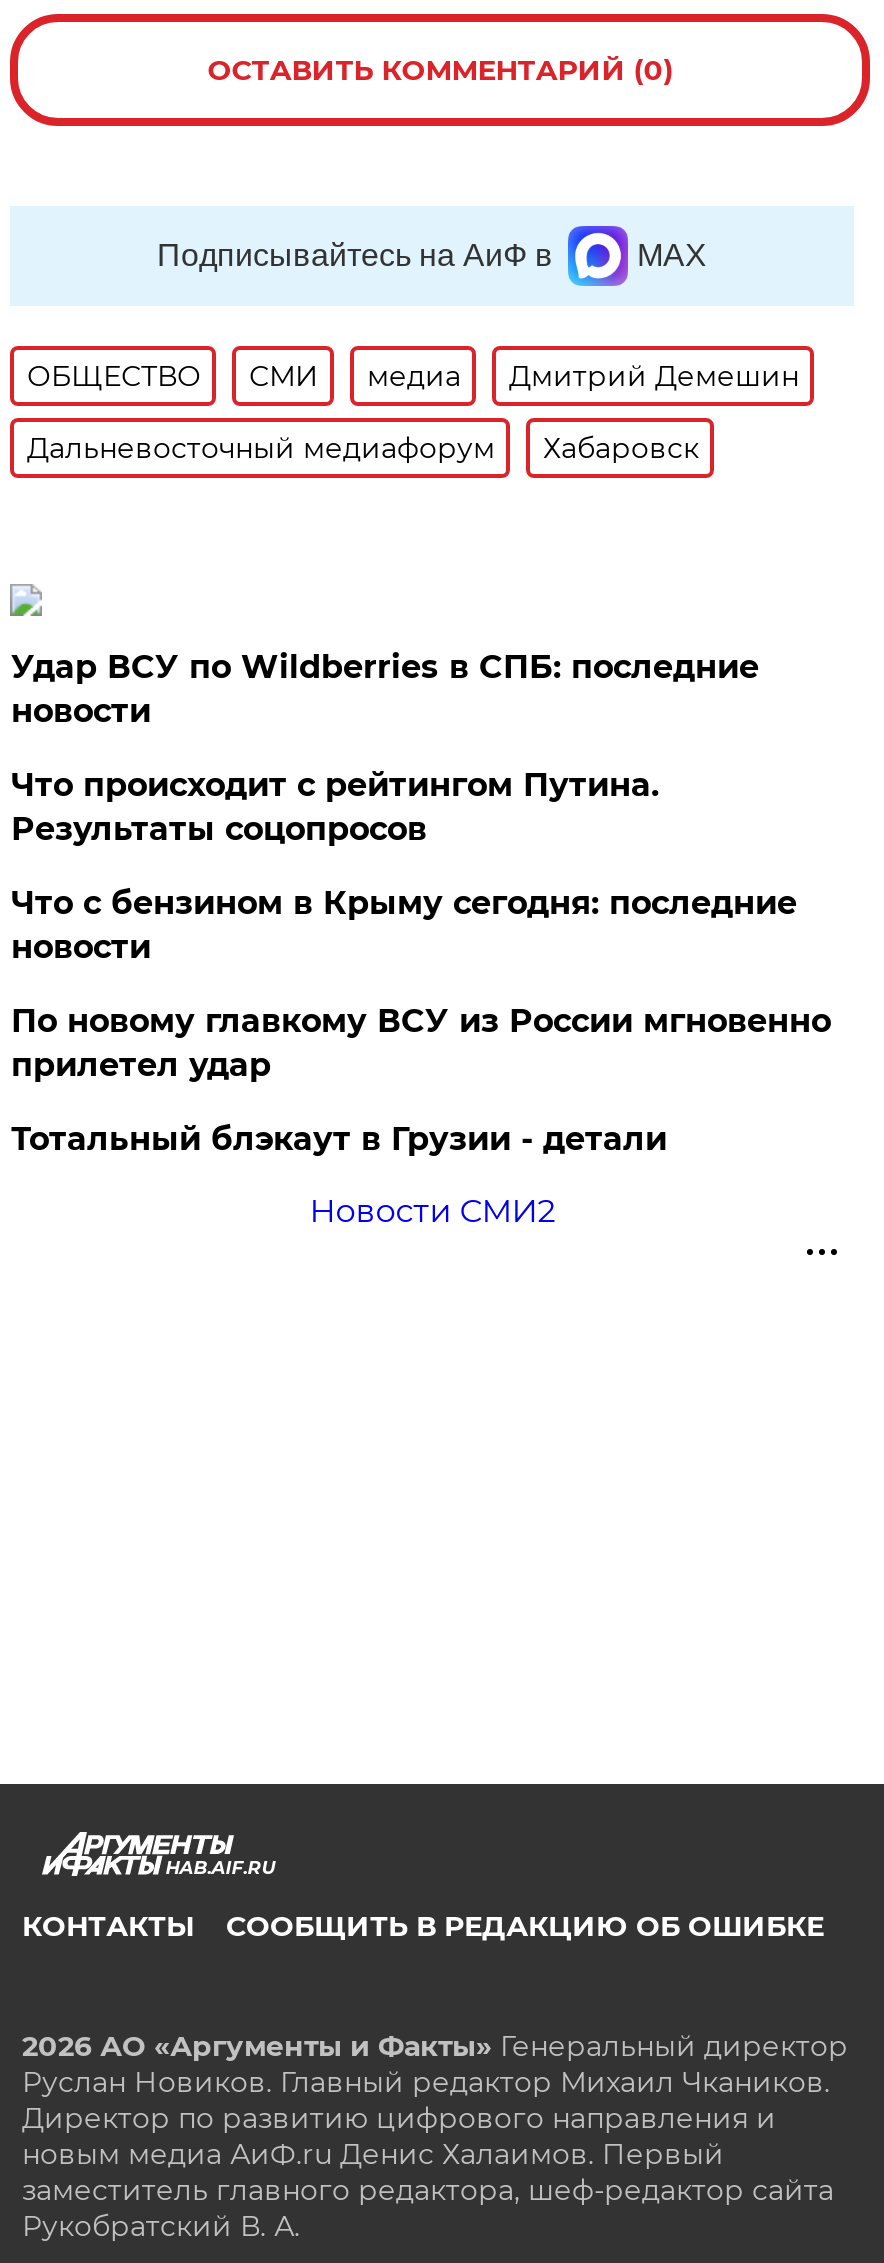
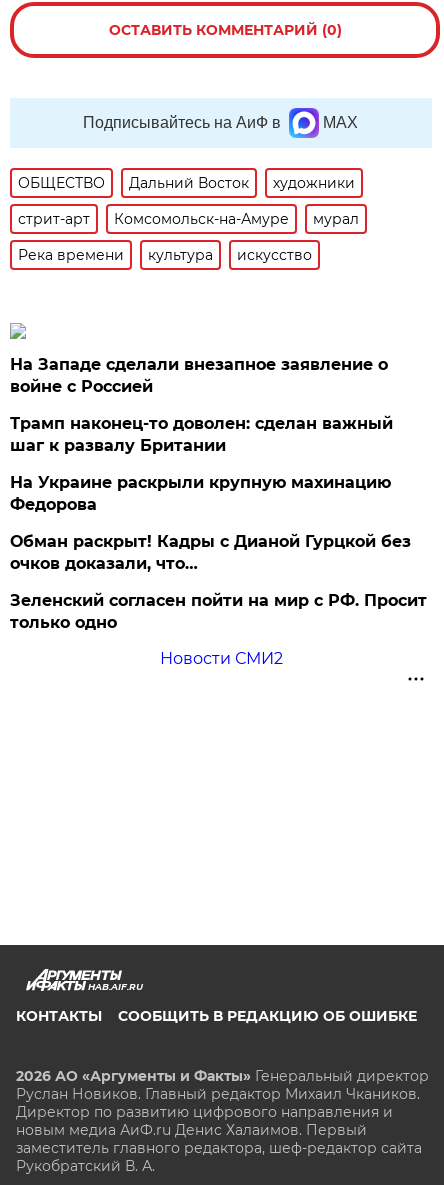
[27,358,799,466] СМИ | медиа | Дмитрий Демешин | Дальневосточный медиафорум | Хабаровск -> [18,174,359,264] Дальний Восток | художники | стрит-арт | Комсомольск-на-Амуре | мурал | Река времени | культура | искусство
[11,648,831,1158] Удар ВСУ по Wildberries в СПБ: последние | новости | Что происходит с рейтингом Путина. | Результаты соцопросов | Что с бензином в Крыму сегодня: последние | новости | По новому главкому ВСУ из России мгновенно | прилетел удар | Тотальный блэкаут в Грузии - детали -> [10,355,427,632] На Западе сделали внезапное заявление о | войне с Россией | Трамп наконец-то доволен: сделан важный | шаг к развалу Британии | На Украине раскрыли крупную махинацию | Федорова | Обман раскрыт! Кадры с Дианой Гурцкой без | очков доказали, что… | Зеленский согласен пойти на мир с РФ. Просит | только одно

